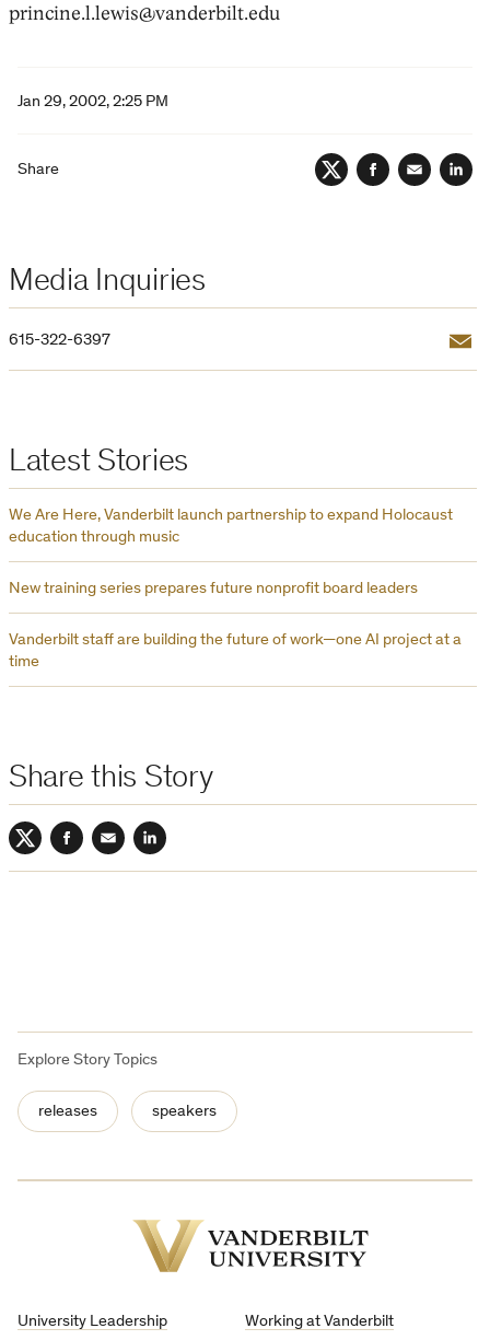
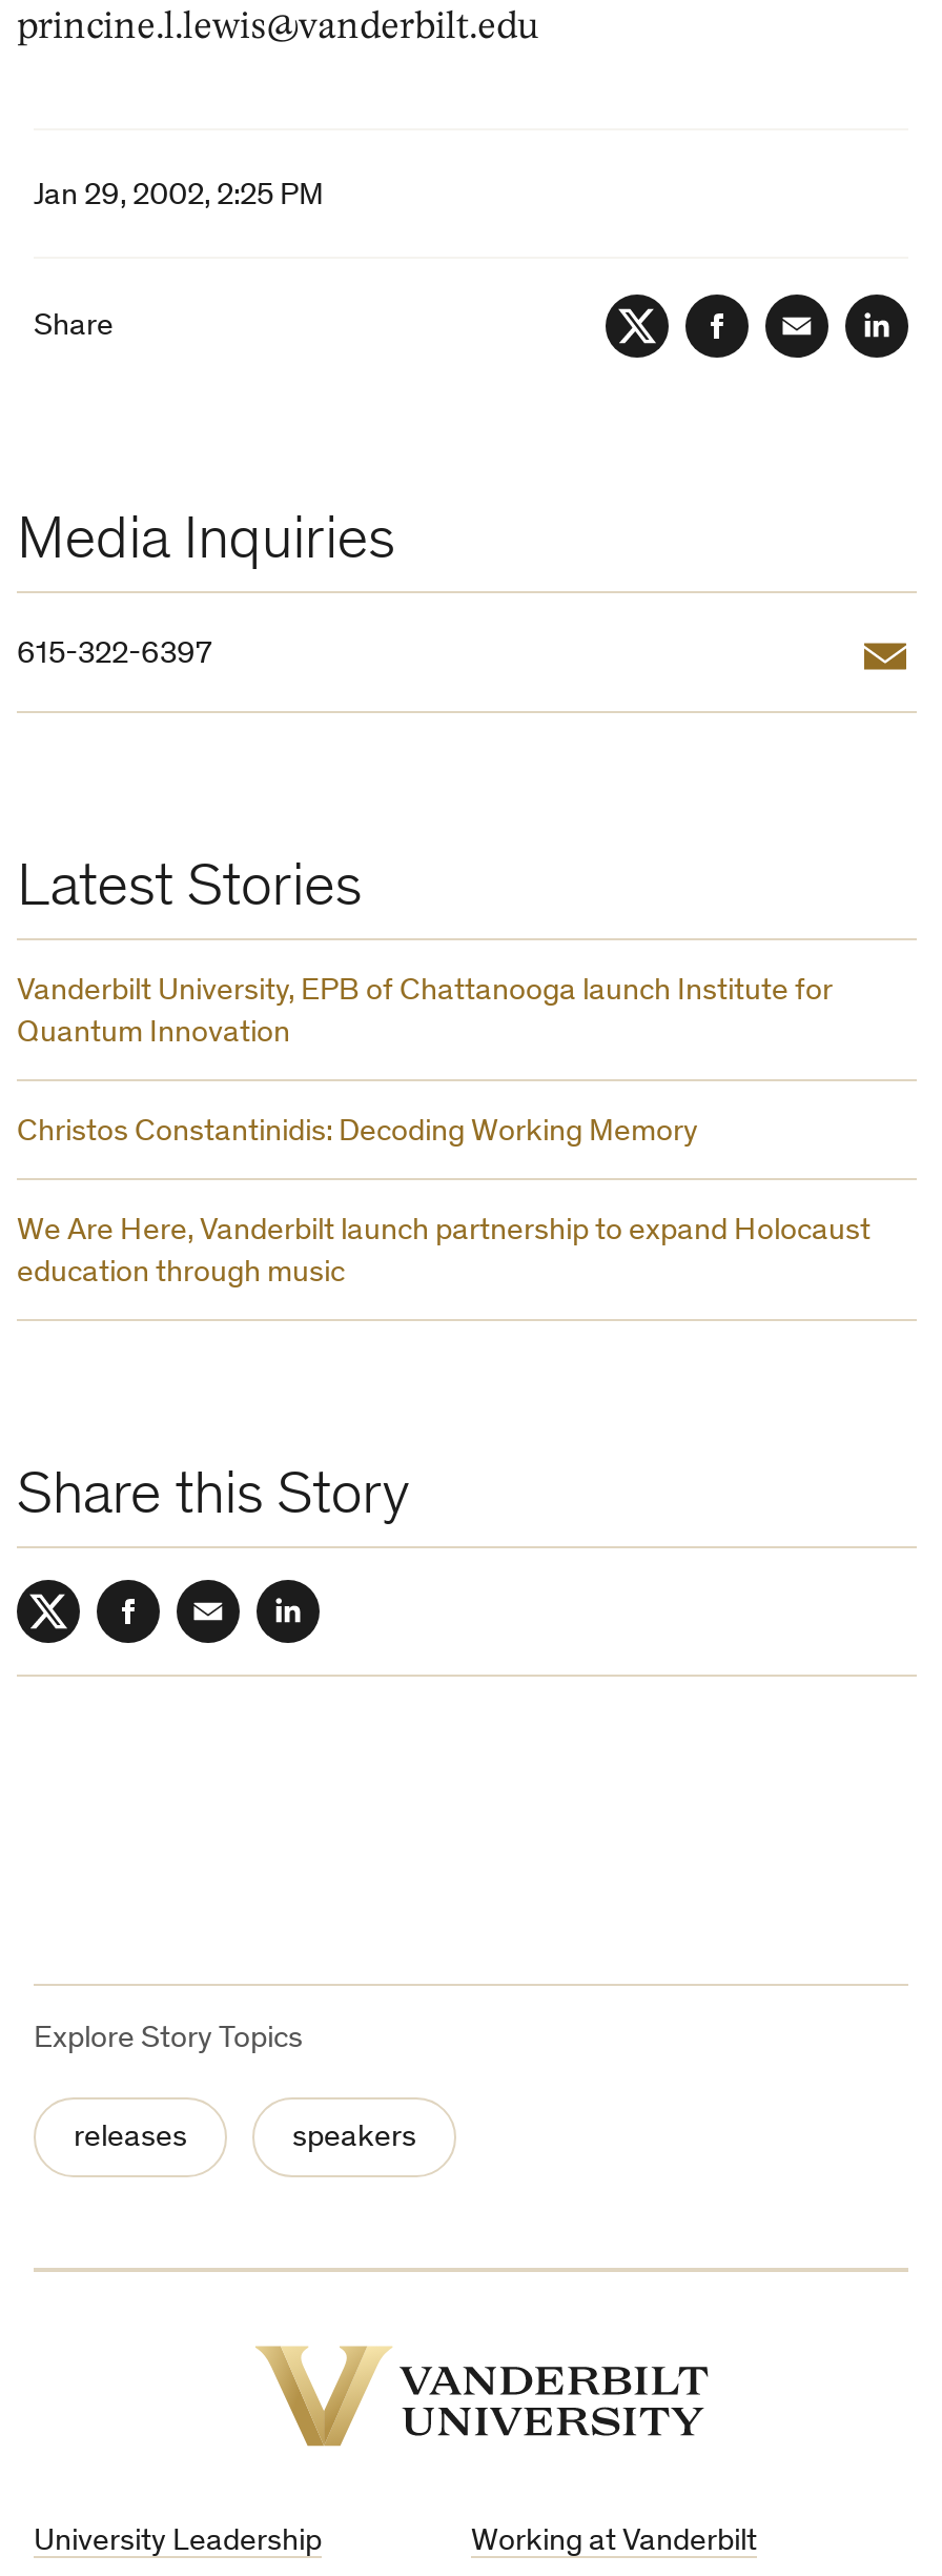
none -> [17,977,833,1149] Vanderbilt University, EPB of Chattanooga launch Institute for | Quantum Innovation | Christos Constantinidis: Decoding Working Memory
moved [9,508,453,546] -> [17,1216,871,1290]: We Are Here, Vanderbilt launch partnership to expand Holocaust | education through music
[9,581,462,671] New training series prepares future nonprofit board leaders | Vanderbilt staff are building the future of work—one AI project at a | time -> none

